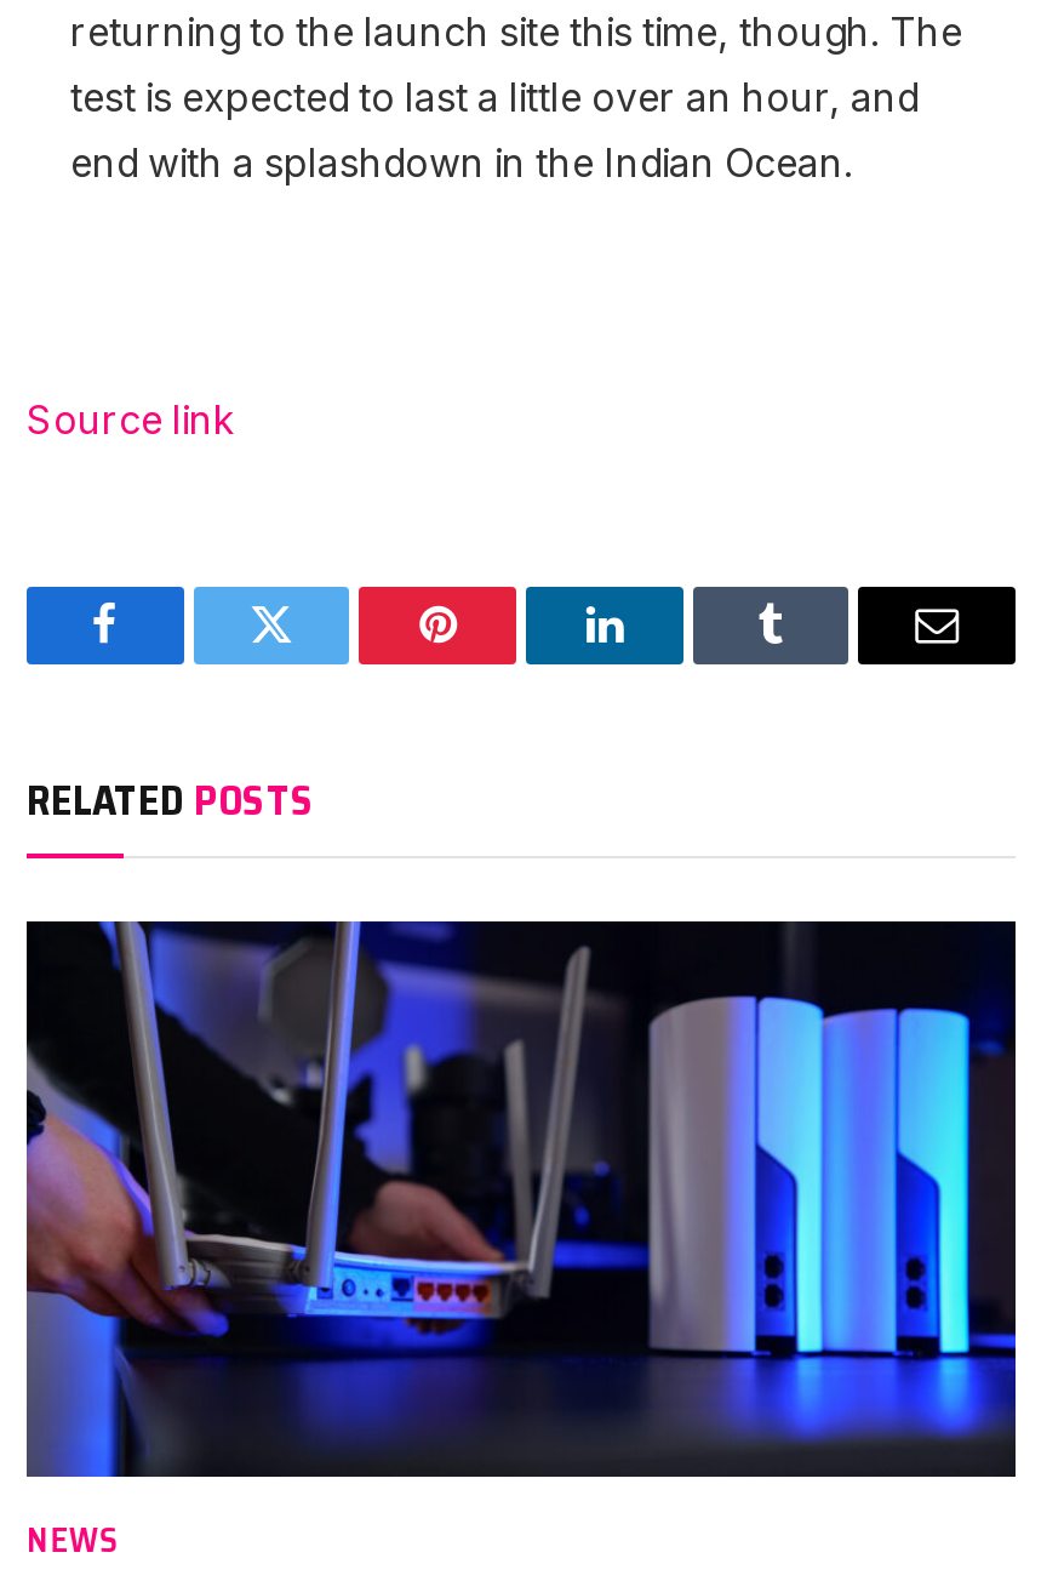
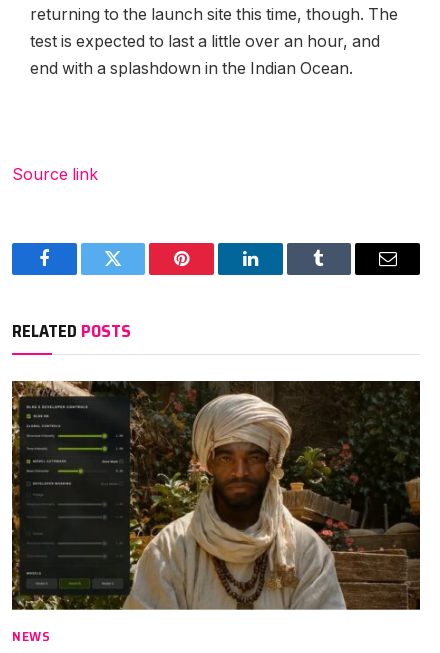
[24,919,1018,1479] [image] -> [11,380,421,611] [image]

